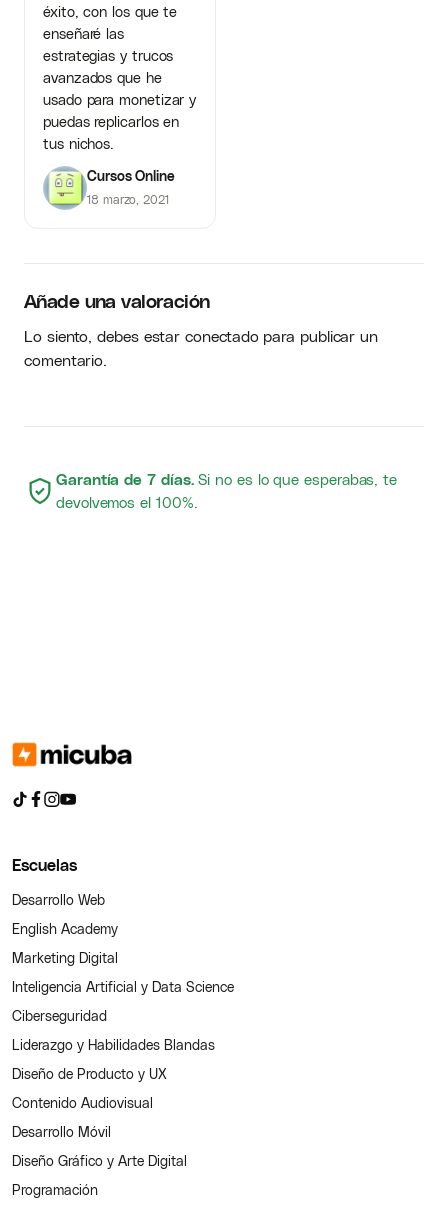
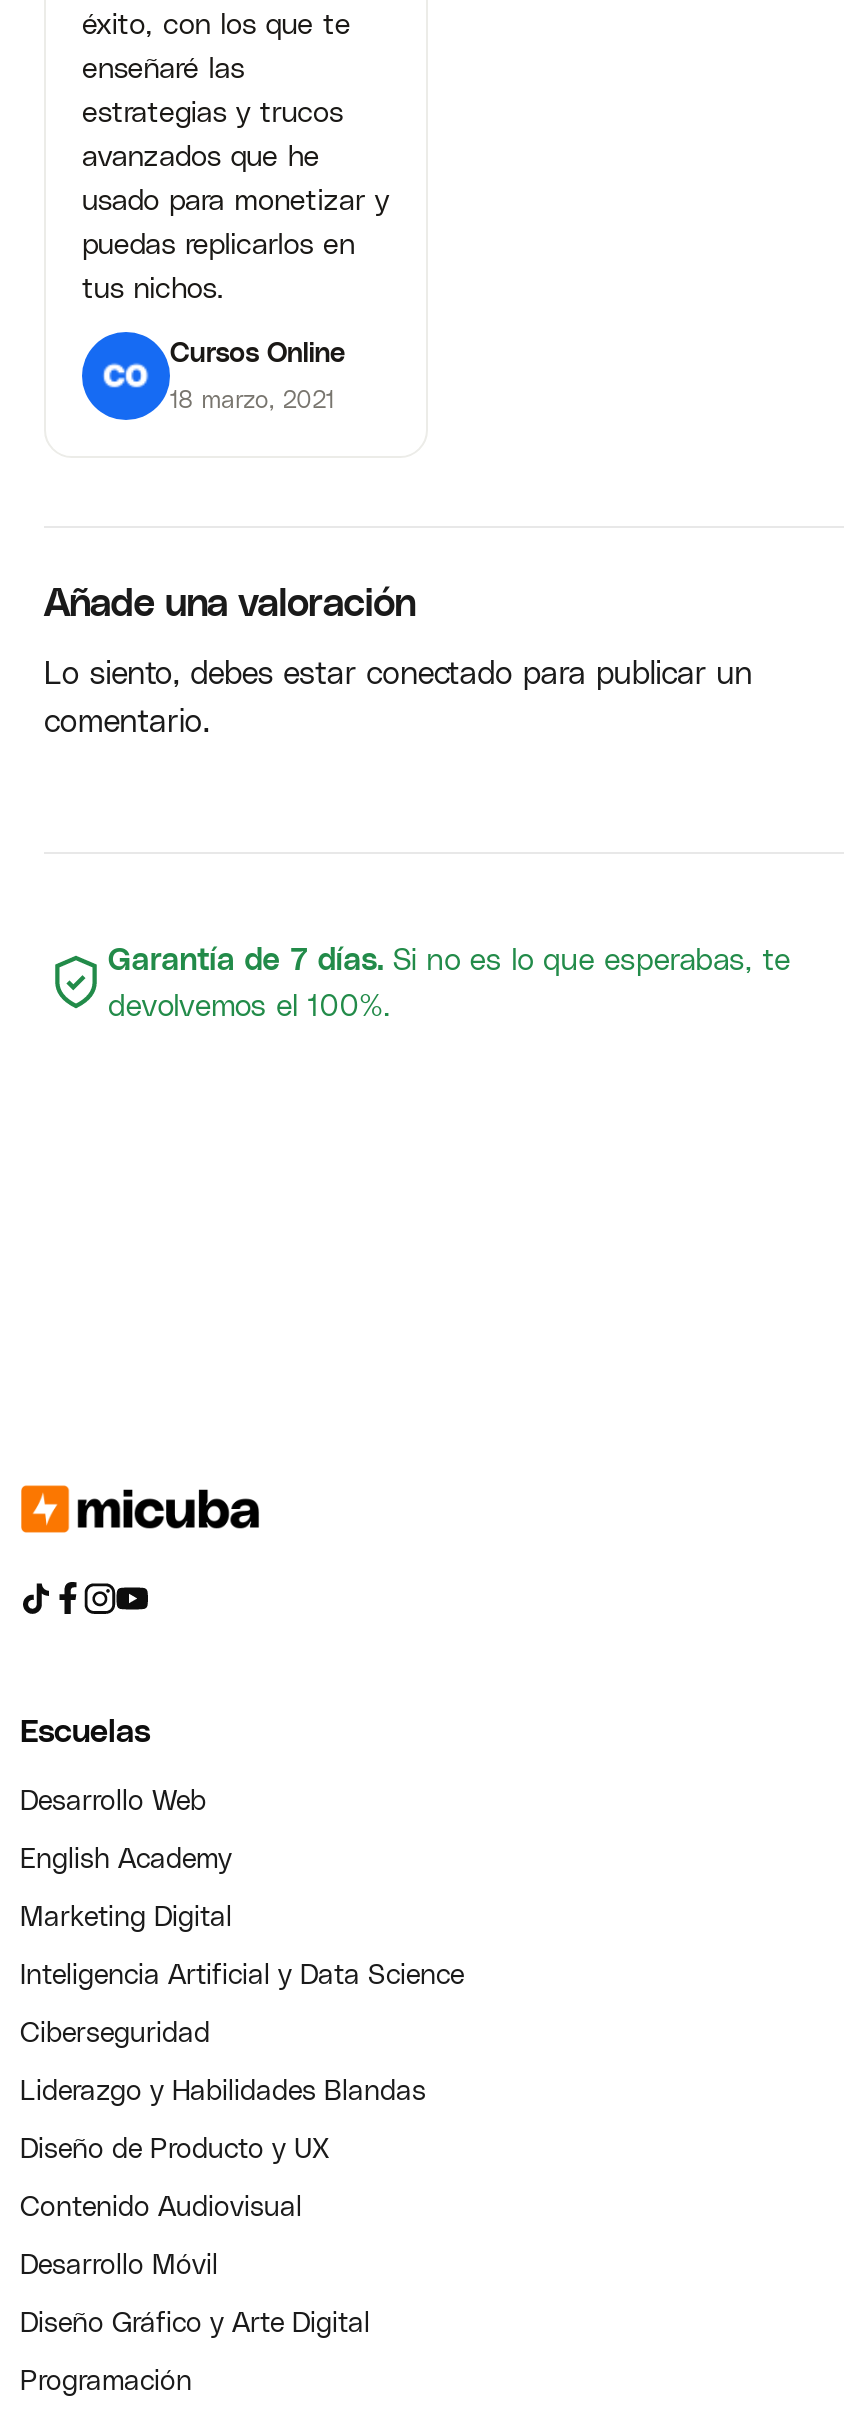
[43,166,87,210] [image] -> [80,330,172,422] [image]

